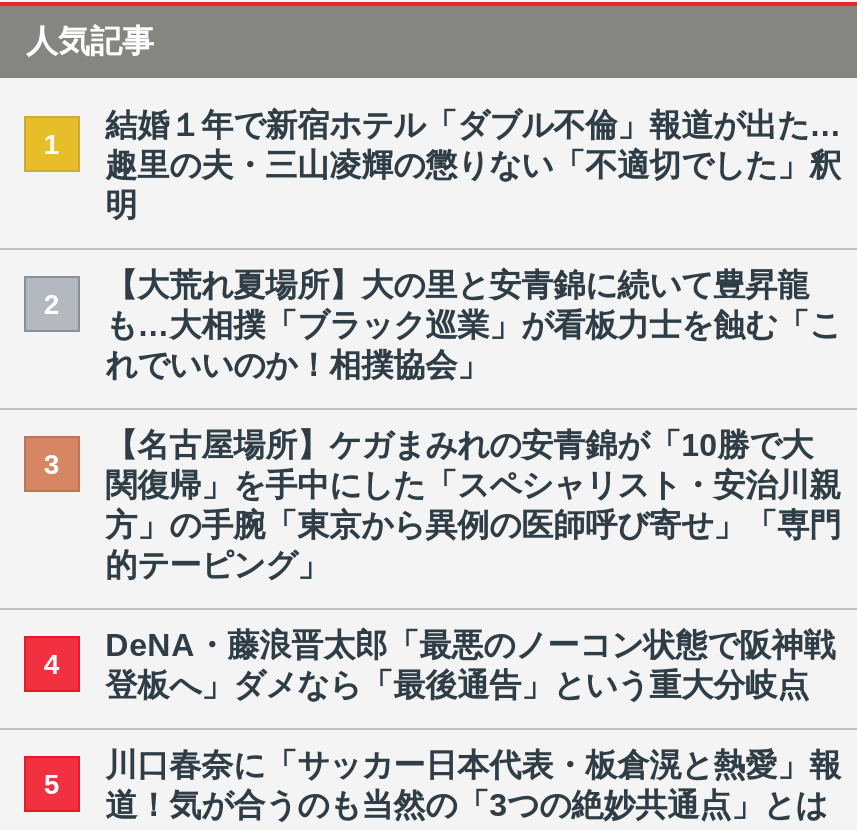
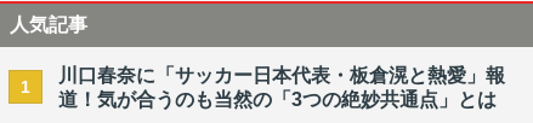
[44,108,841,319] 結婚１年で新宿ホテル「ダブル不倫」報道が出た… | 趣里の夫・三山凌輝の懲りない「不適切でした」釈 | 明 | 2 -> none
[44,268,841,479] 【大荒れ夏場所】大の里と安青錦に続いて豊昇龍 | も…大相撲「ブラック巡業」が看板力士を蝕む「こ | れでいいのか！相撲協会」 | 3 -> none
[44,428,841,679] 【名古屋場所】ケガまみれの安青錦が「10勝で大 | 関復帰」を手中にした「スペシャリスト・安治川親 | 方」の手腕「東京から異例の医師呼び寄せ」「専門 | 的テーピング」 | 4 -> none
[44,628,835,799] DeNA・藤浪晋太郎「最悪のノーコン状態で阪神戦 | 登板へ」ダメなら「最後通告」という重大分岐点 | 5 -> none

